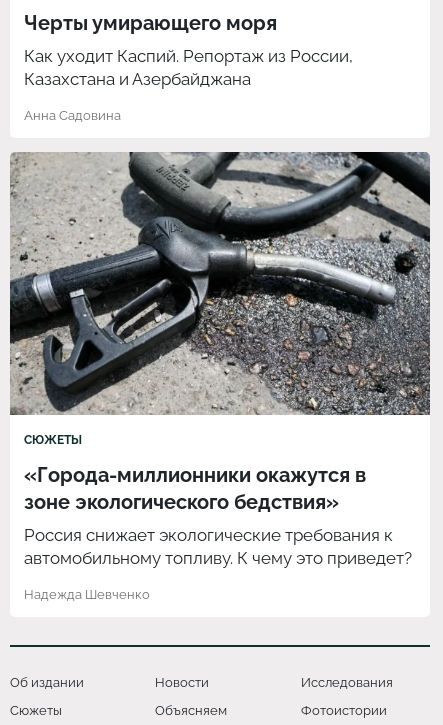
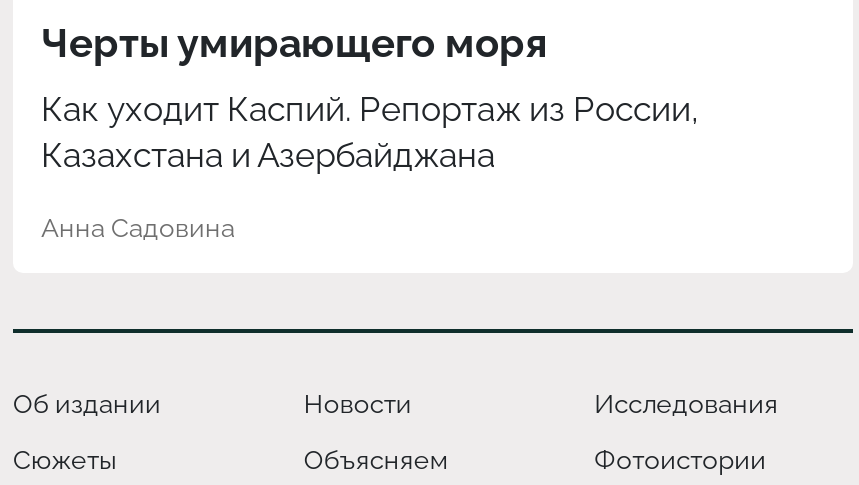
[9,151,431,602] [image] | СЮЖЕТЫ | «Города-миллионники окажутся в | зоне экологического бедствия» | Россия снижает экологические требования к | автомобильному топливу. К чему это приведет? | Надежда Шевченко -> none

